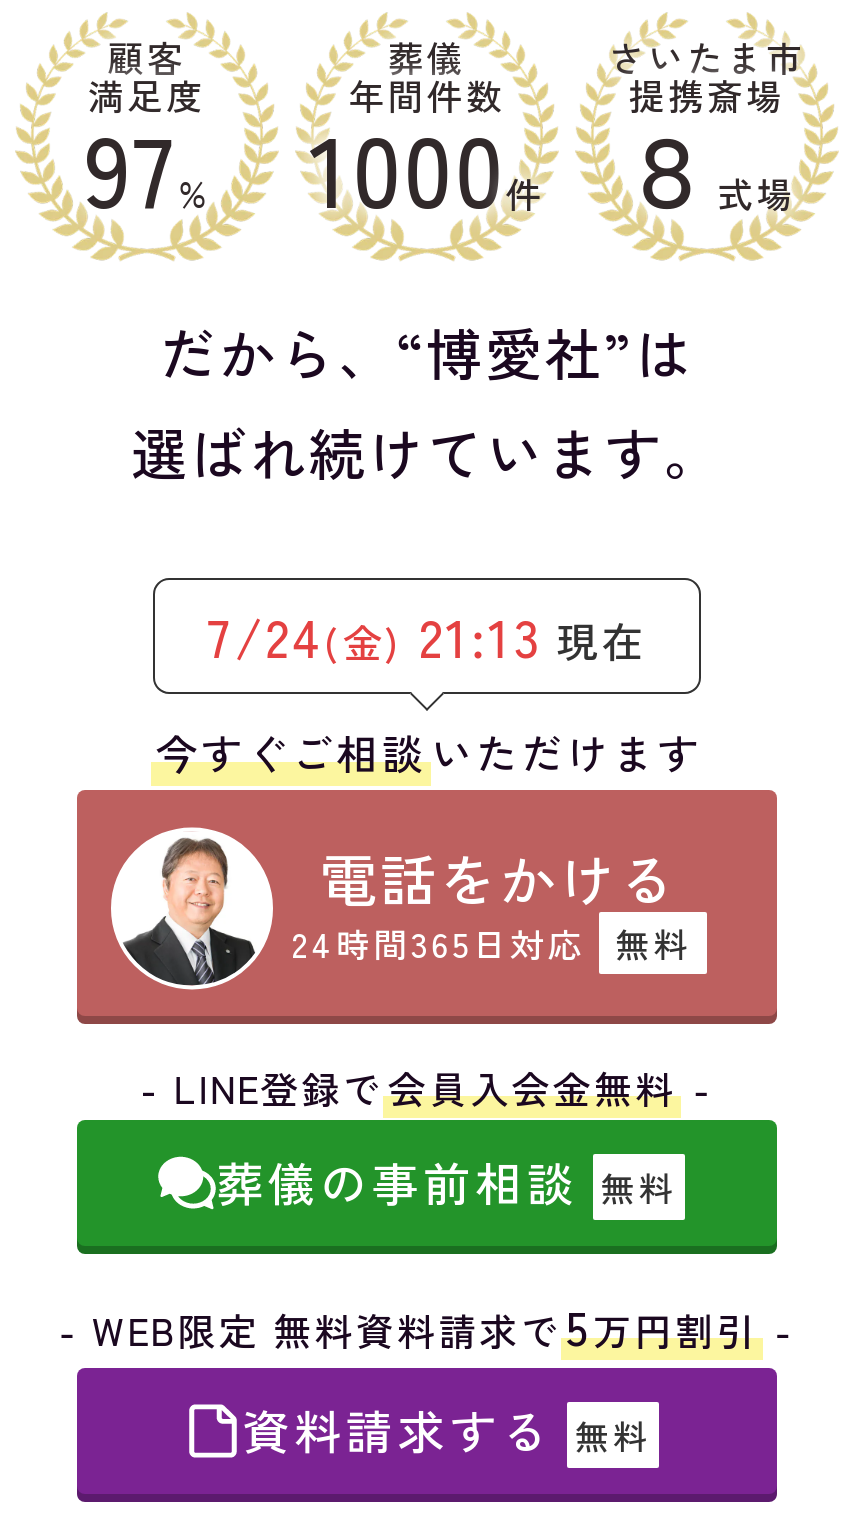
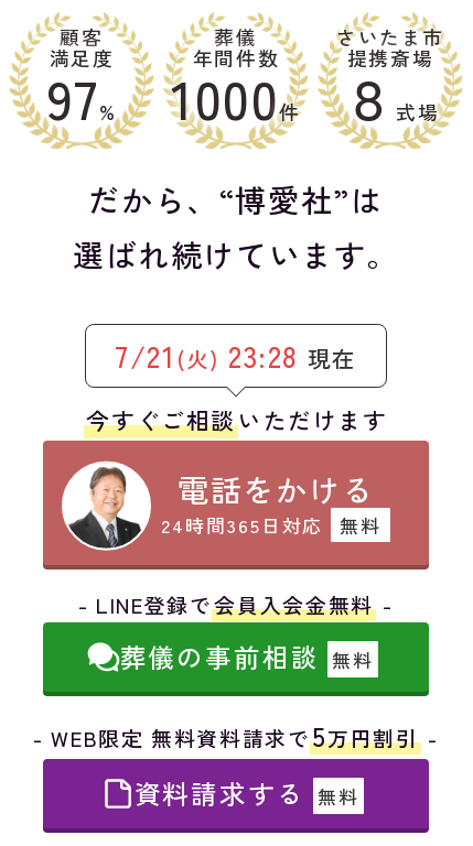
[207,598,647,672] 7/24(金) 21:13現在 -> [115,335,357,376] 7/21(火) 23:28現在

